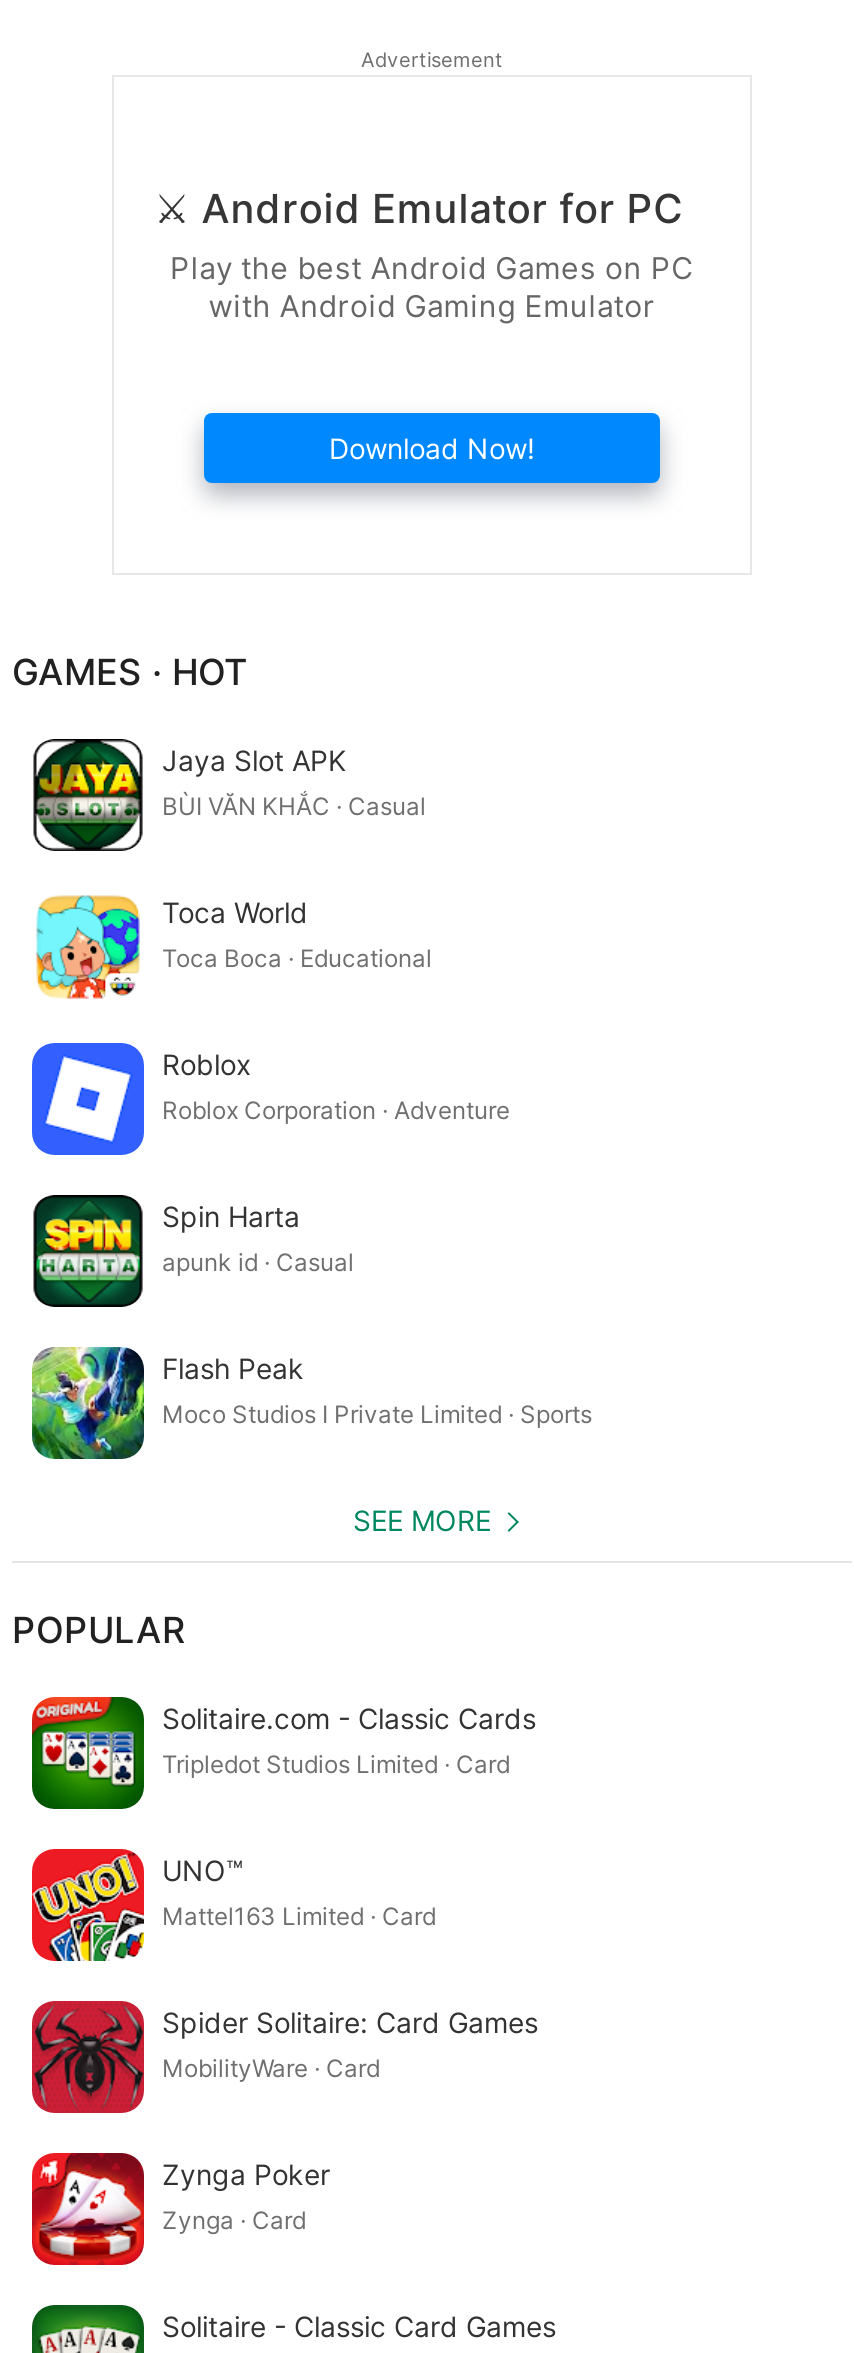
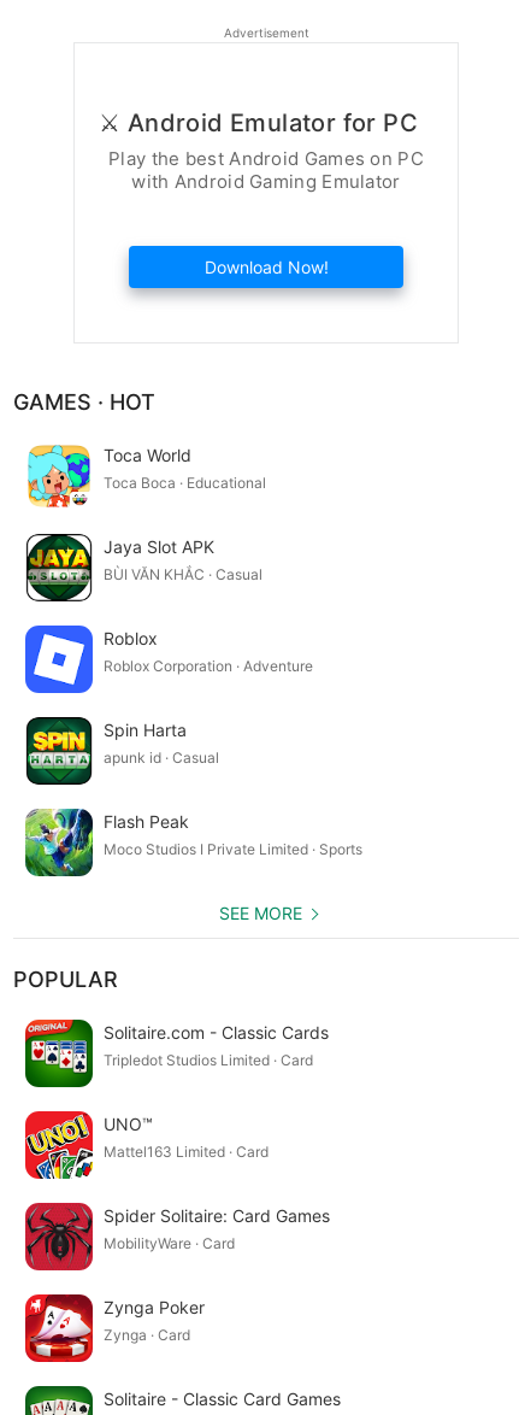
moved [32,737,426,853] -> [25,533,262,603]: [image] | Jaya Slot APK | BÙI VĂN KHẮC · Casual
moved [36,894,432,1001] -> [28,444,266,509]: [image] | Toca World | Toca Boca · Educational

